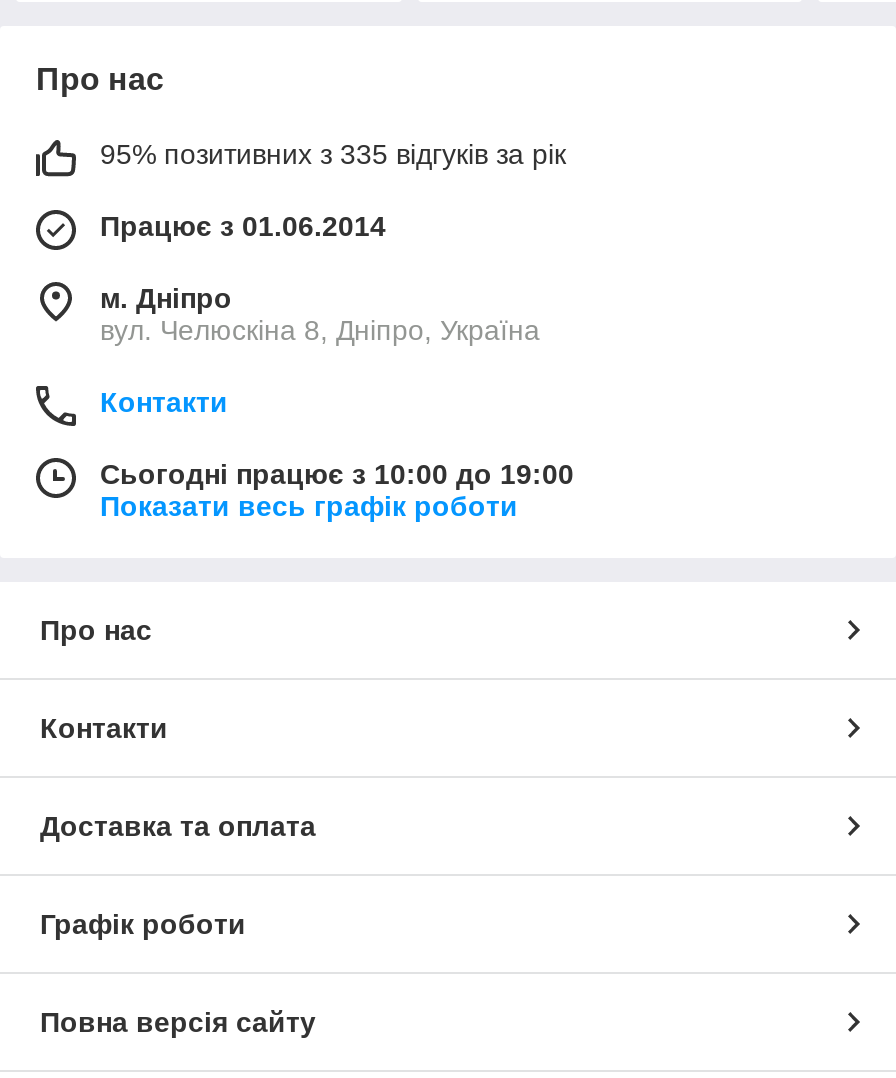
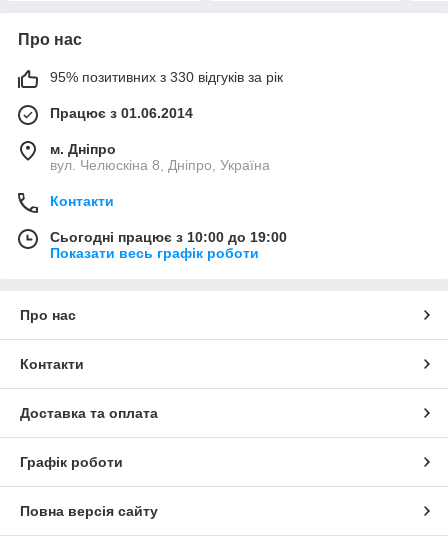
[100,138,566,170] 95% позитивних з 335 відгуків за рік -> [50,69,283,85] 95% позитивних з 330 відгуків за рік

